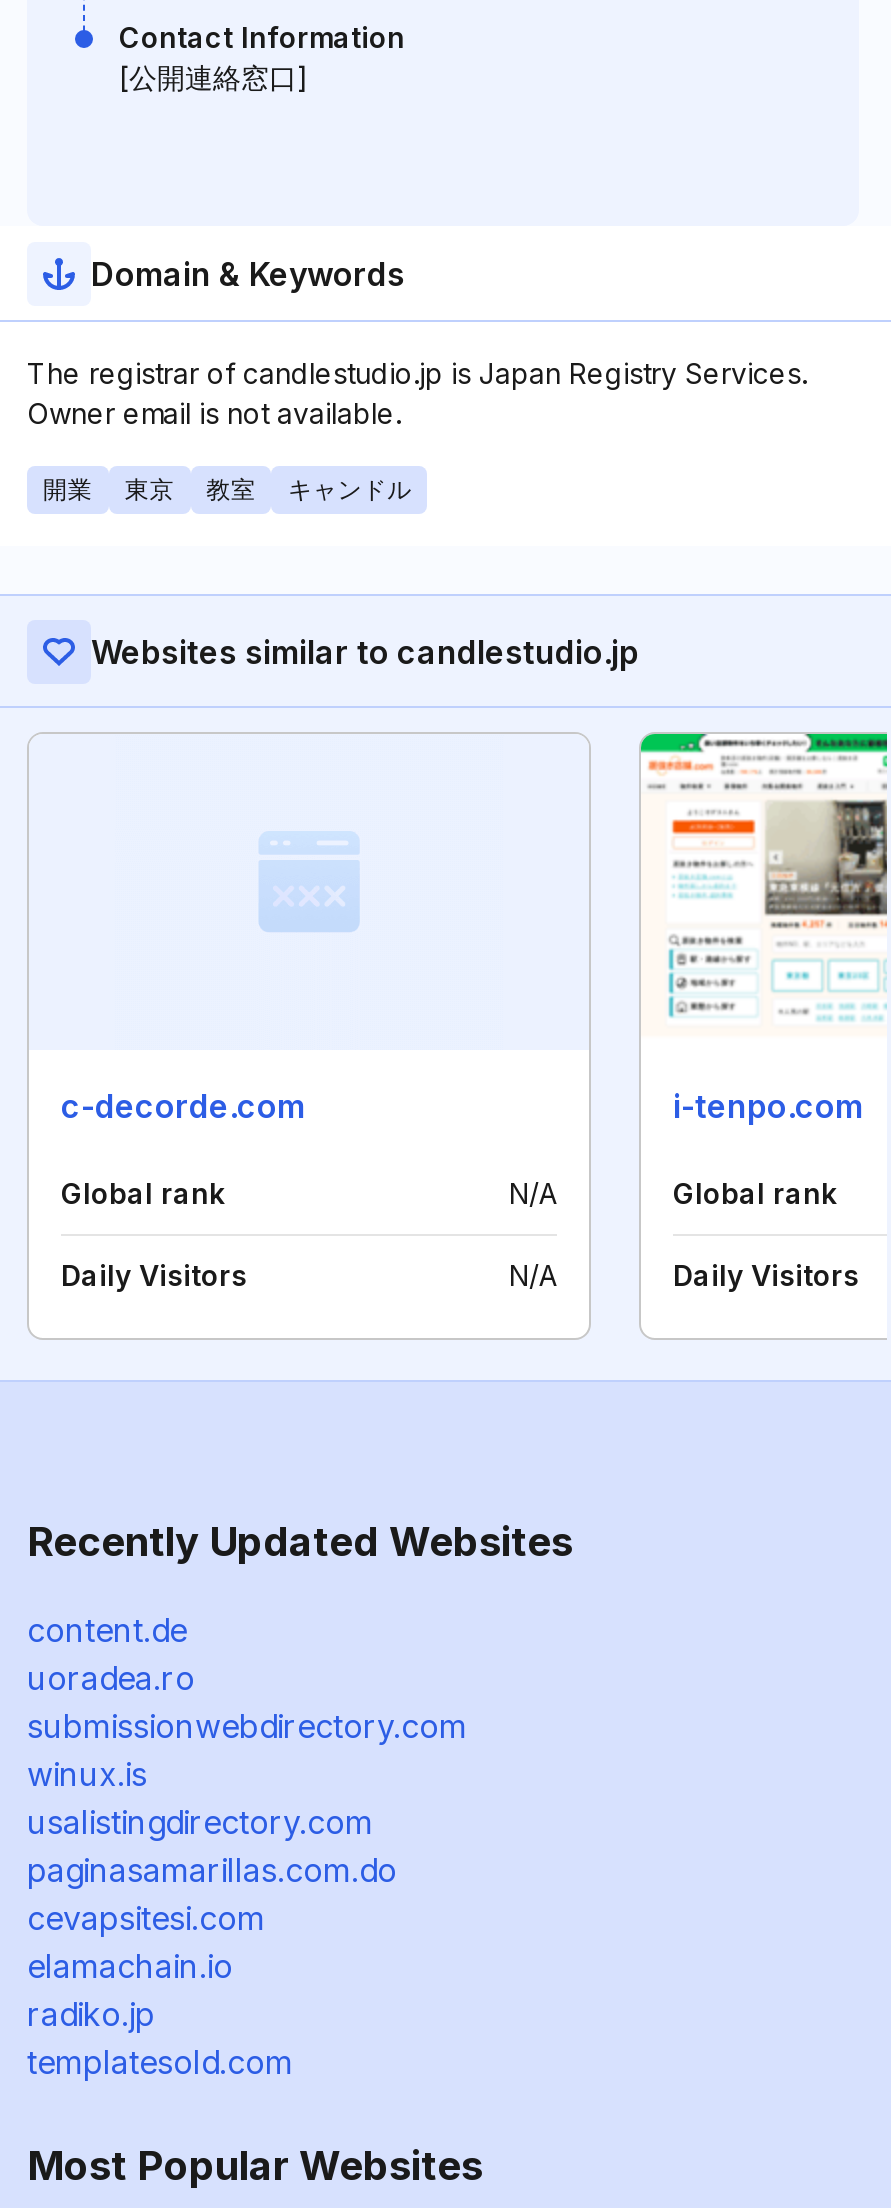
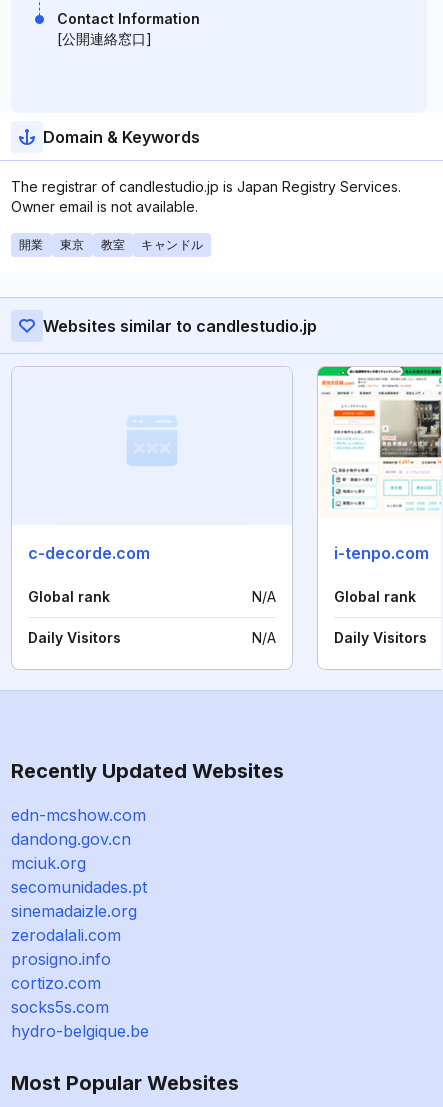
[27,1610,467,2082] content.de | uoradea.ro | submissionwebdirectory.com | winux.is | usalistingdirectory.com | paginasamarillas.com.do | cevapsitesi.com | elamachain.io | radiko.jp | templatesold.com -> [11,805,149,1041] edn-mcshow.com | dandong.gov.cn | mciuk.org | secomunidades.pt | sinemadaizle.org | zerodalali.com | prosigno.info | cortizo.com | socks5s.com | hydro-belgique.be

